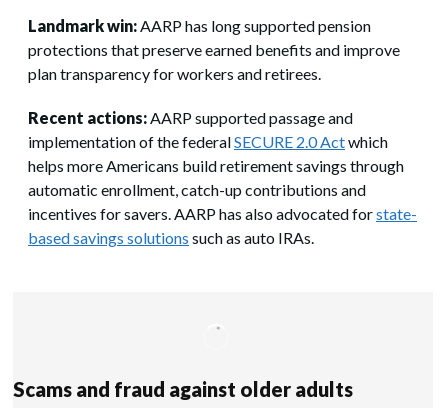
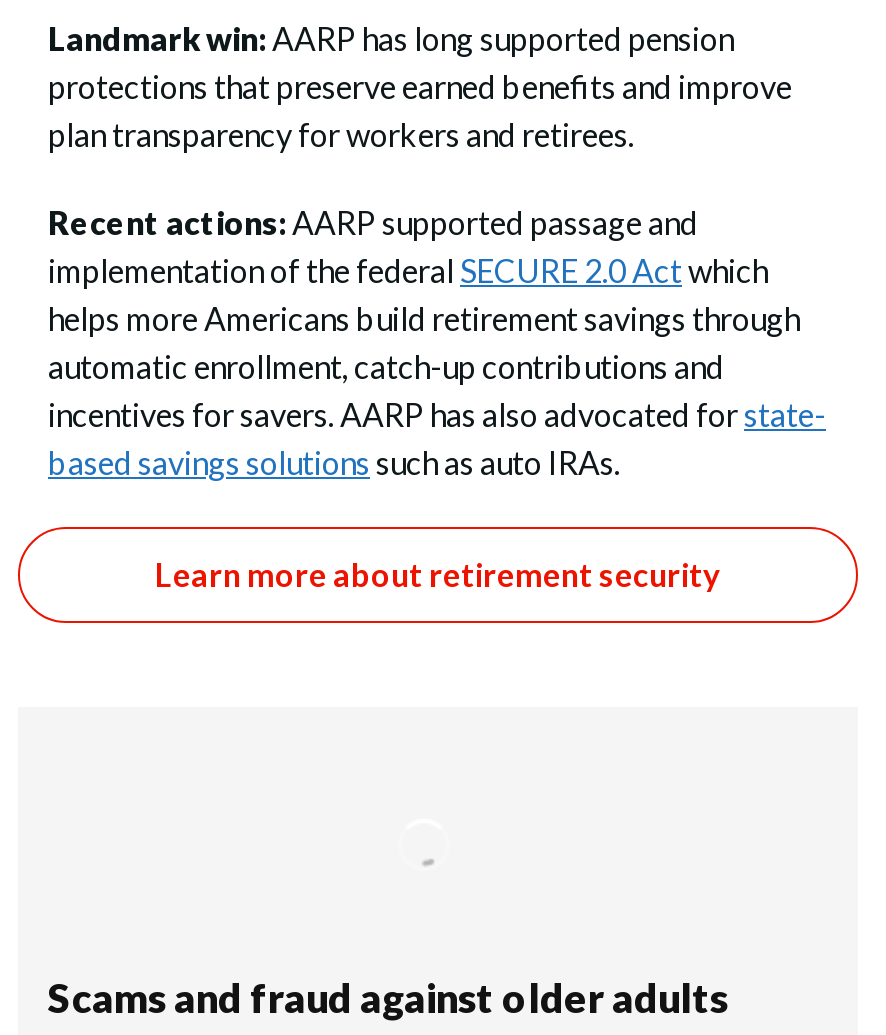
none -> [155,555,721,593] Learn more about retirement security

